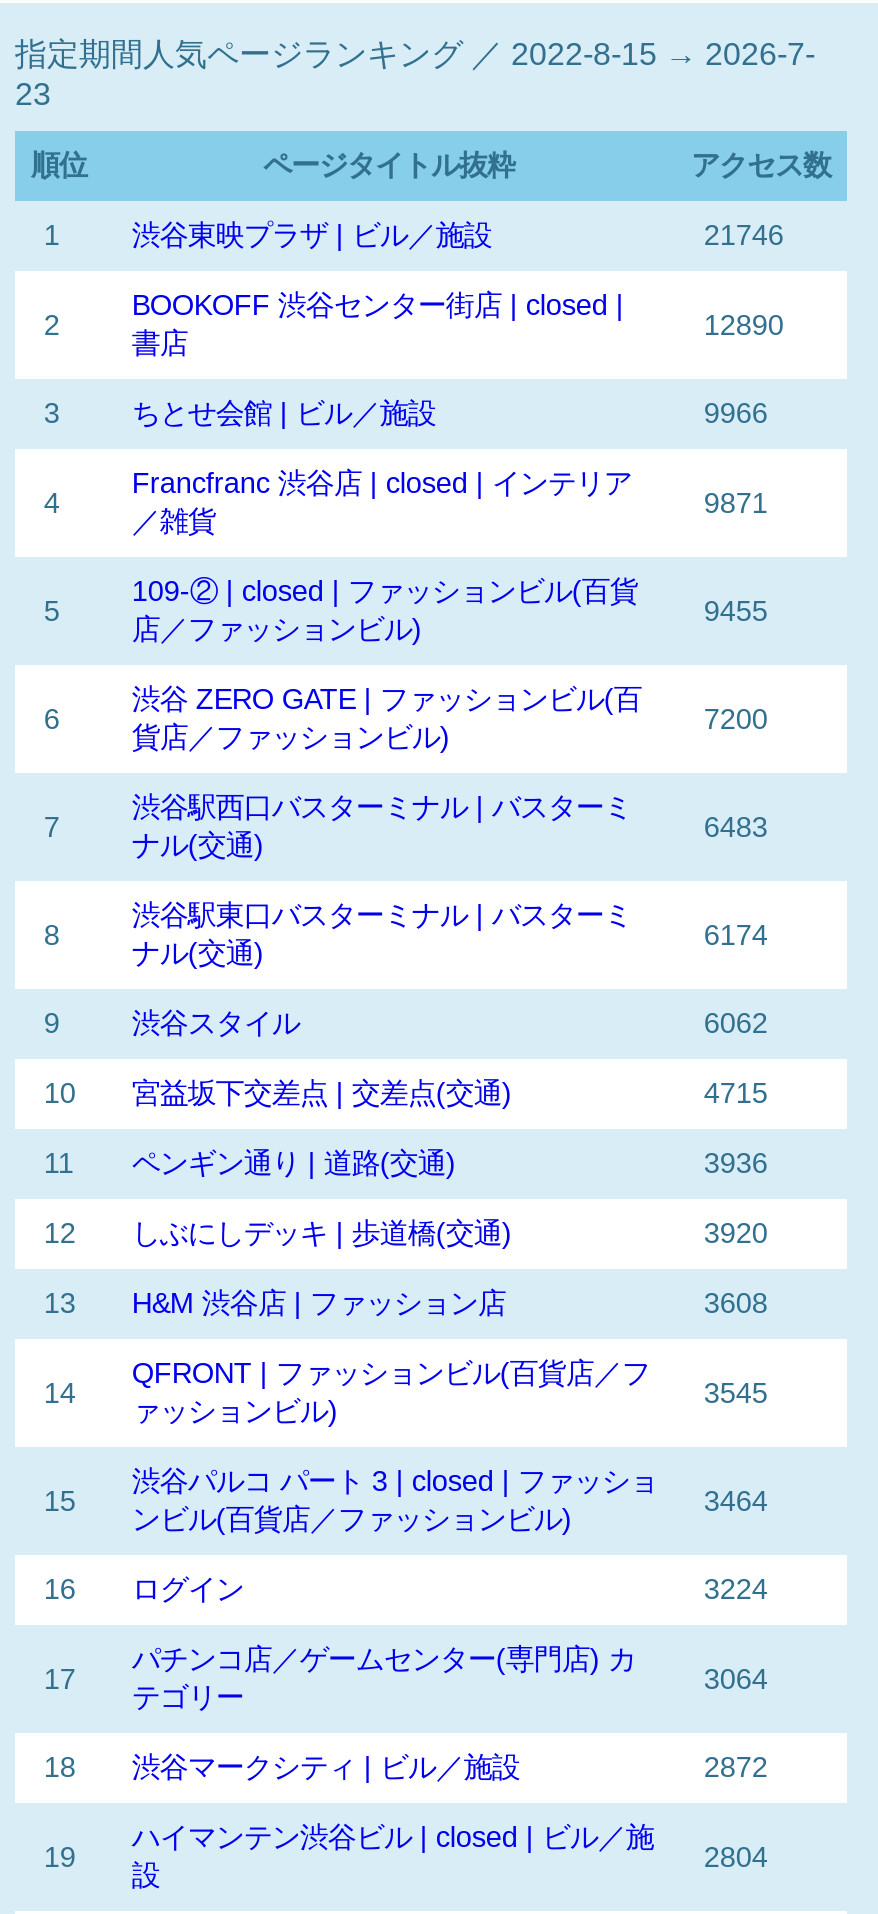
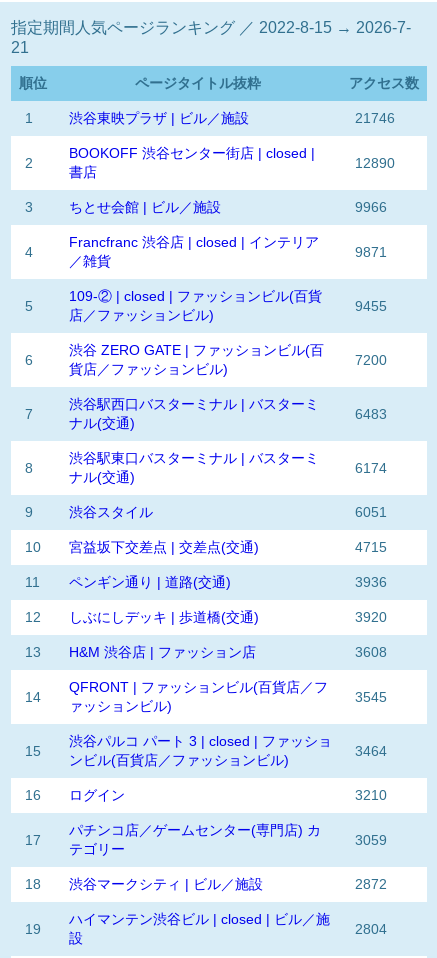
[15,76,51,110] 23 -> [11,39,29,56] 21
[704,1006,768,1038] 6062 -> [355,504,387,520] 6051
[704,1572,768,1604] 3224 -> [355,787,387,803] 3210
[704,1662,768,1694] 3064 -> [355,832,387,848] 3059

